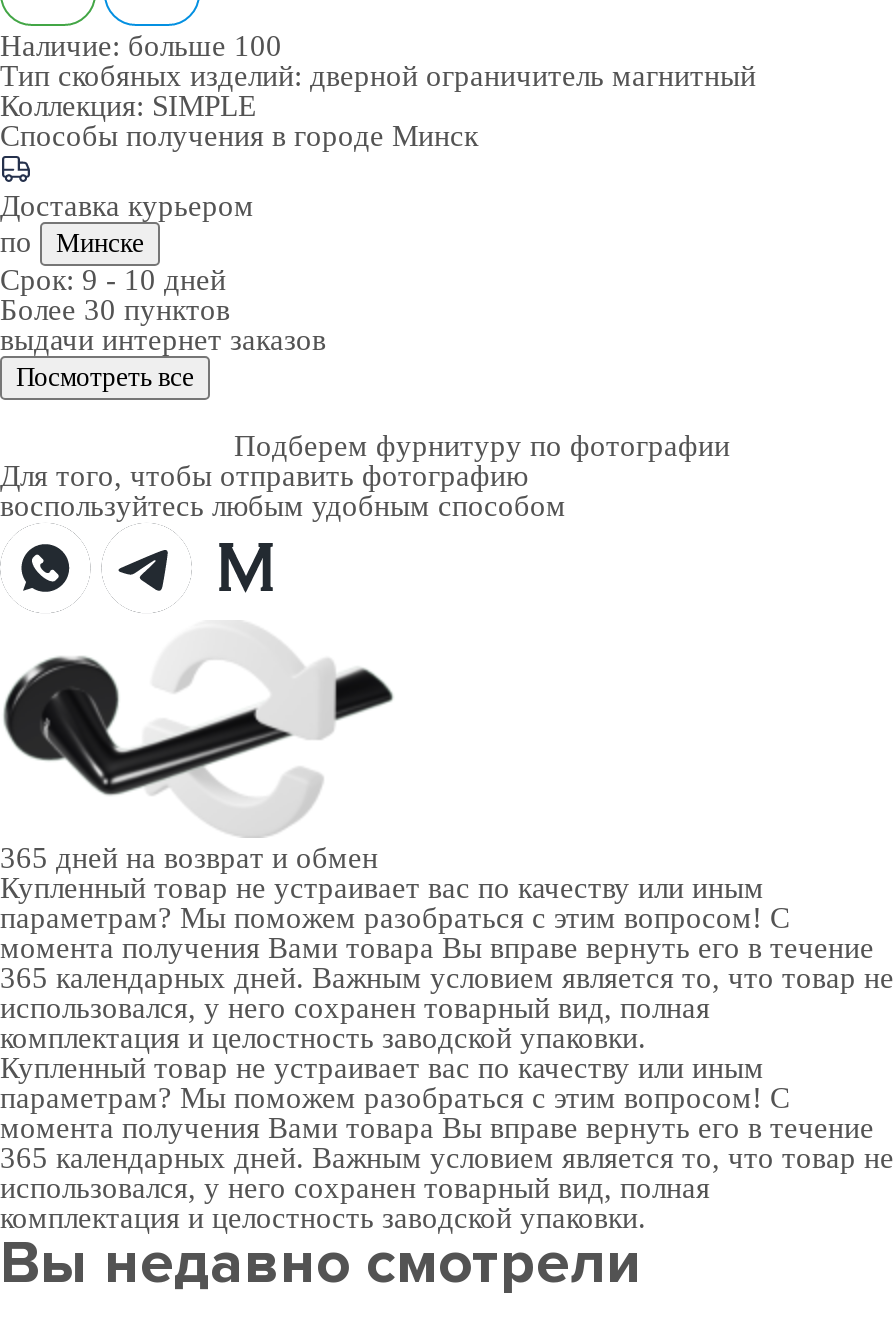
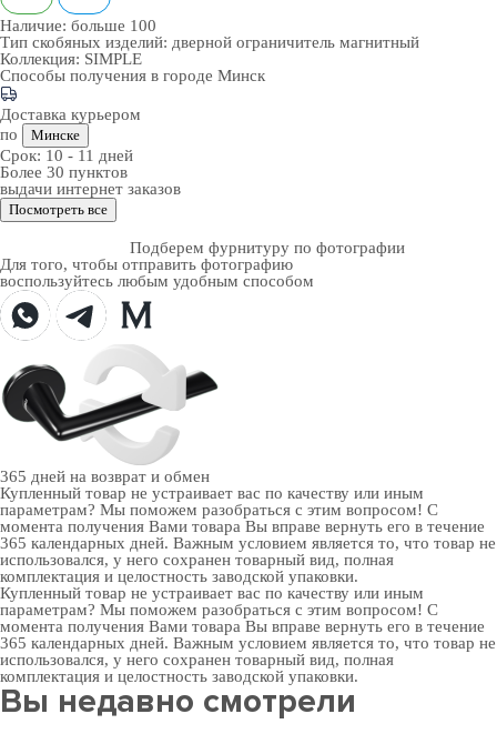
[0,264,226,296] Срок:9 - 10 дней -> [0,147,133,164] Срок:10 - 11 дней

